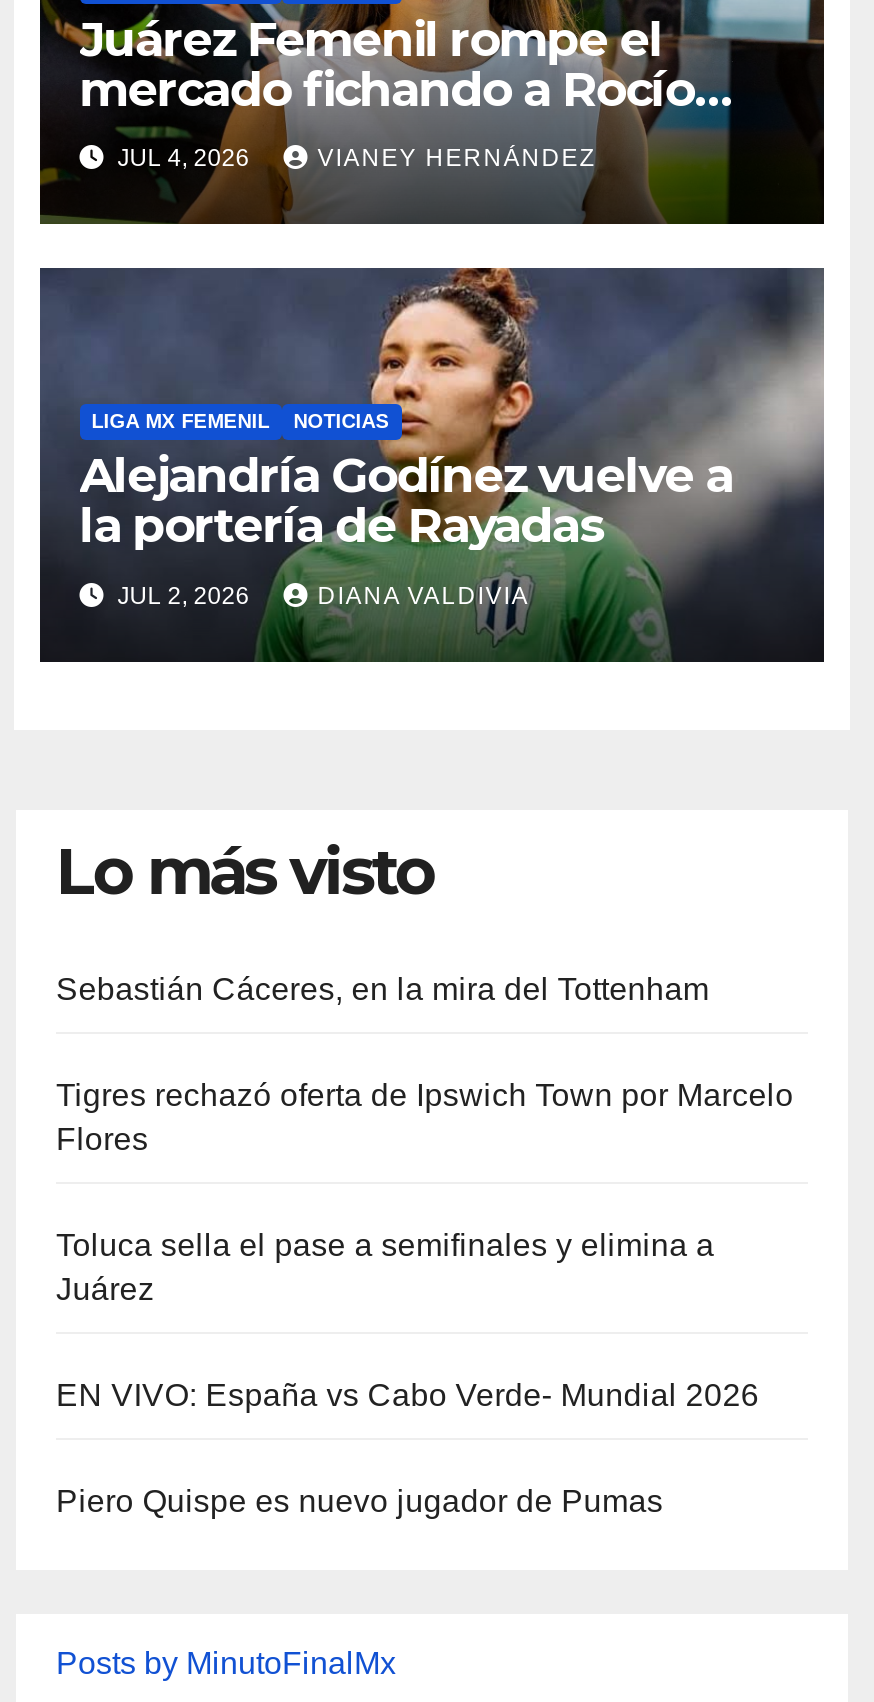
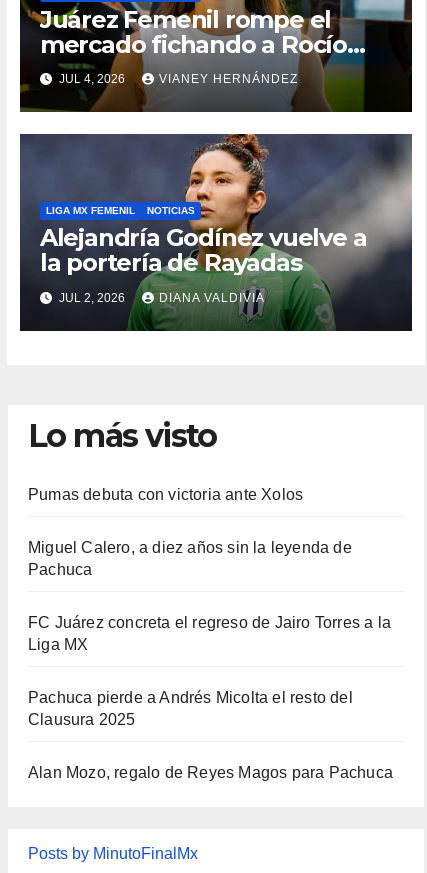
[56,972,709,1006] Sebastián Cáceres, en la mira del Tottenham -> [28,486,303,503] Pumas debuta con victoria ante Xolos
[56,1078,794,1156] Tigres rechazó oferta de Ipswich Town por Marcelo | Flores -> [28,539,352,578] Miguel Calero, a diez años sin la leyenda de | Pachuca
[56,1228,714,1306] Toluca sella el pase a semifinales y elimina a | Juárez -> [28,614,391,653] FC Juárez concreta el regreso de Jairo Torres a la | Liga MX
[56,1378,759,1412] EN VIVO: España vs Cabo Verde- Mundial 2026 -> [28,689,353,728] Pachuca pierde a Andrés Micolta el resto del | Clausura 2025
[56,1484,663,1518] Piero Quispe es nuevo jugador de Pumas -> [28,764,393,781] Alan Mozo, regalo de Reyes Magos para Pachuca

